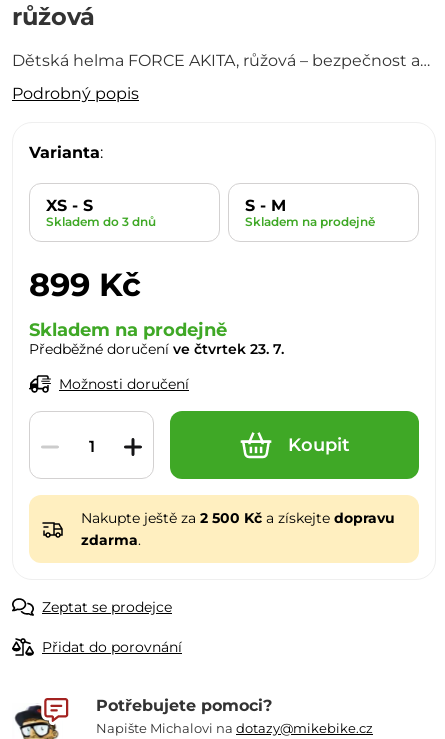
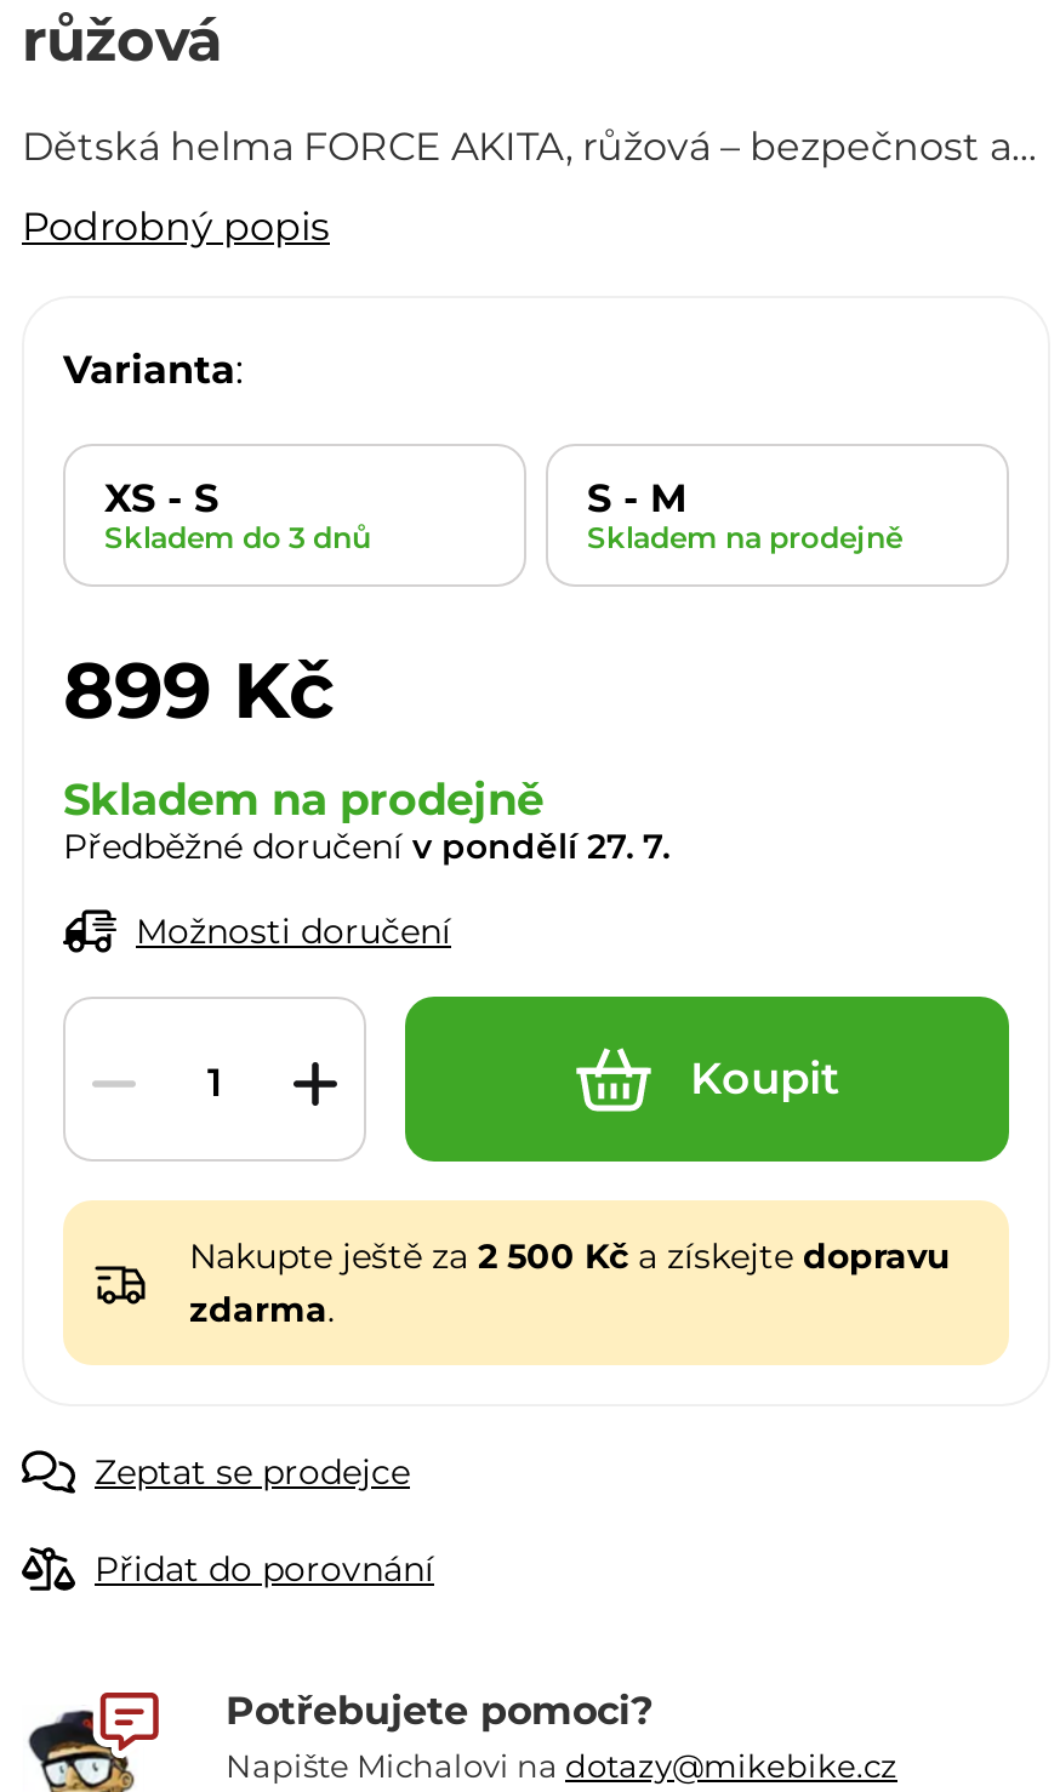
[29,340,284,358] Předběžné doručení ve čtvrtek 23. 7. -> [63,824,669,868] Předběžné doručení v pondělí 27. 7.

